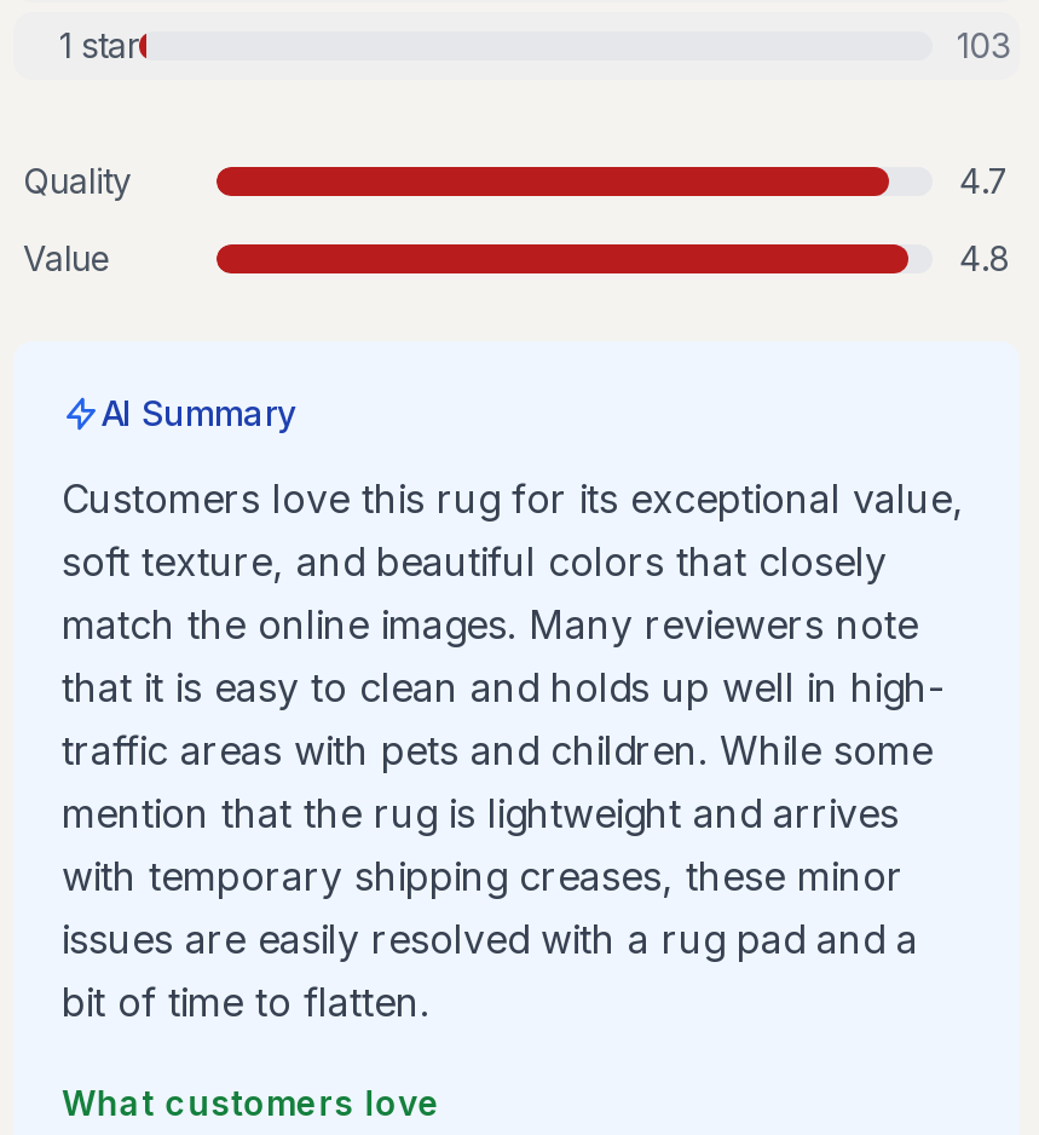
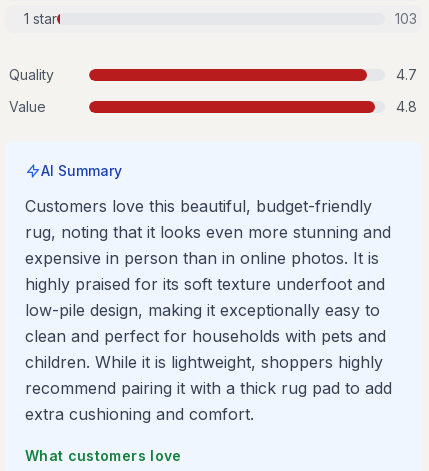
[62,475,964,1027] Customers love this rug for its exceptional value, | soft texture, and beautiful colors that closely | match the online images. Many reviewers note | that it is easy to clean and holds up well in high- | traffic areas with pets and children. While some | mention that the rug is lightweight and arrives | with temporary shipping creases, these minor | issues are easily resolved with a rug pad and a | bit of time to flatten. -> [25,196,392,424] Customers love this beautiful, budget-friendly | rug, noting that it looks even more stunning and | expensive in person than in online photos. It is | highly praised for its soft texture underfoot and | low-pile design, making it exceptionally easy to | clean and perfect for households with pets and | children. While it is lightweight, shoppers highly | recommend pairing it with a thick rug pad to add | extra cushioning and comfort.

